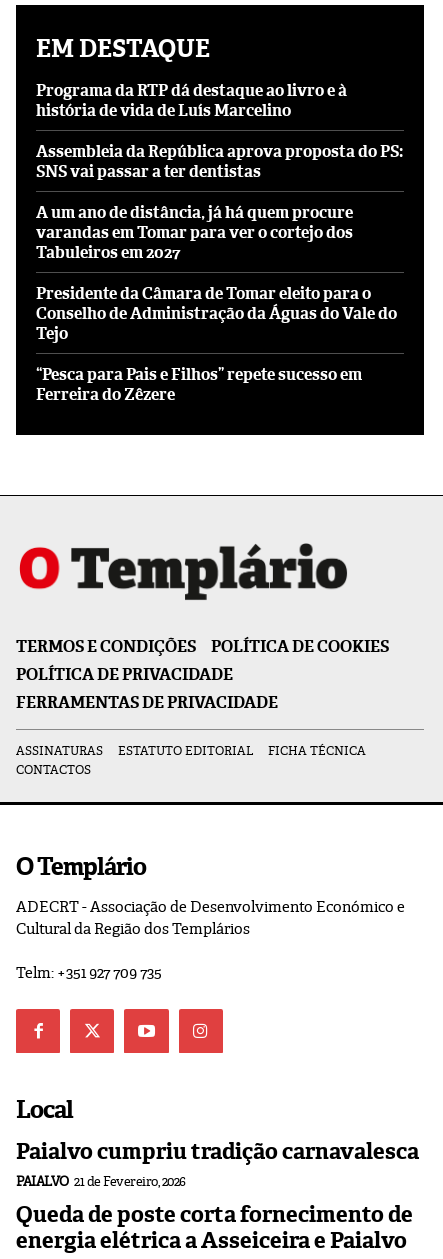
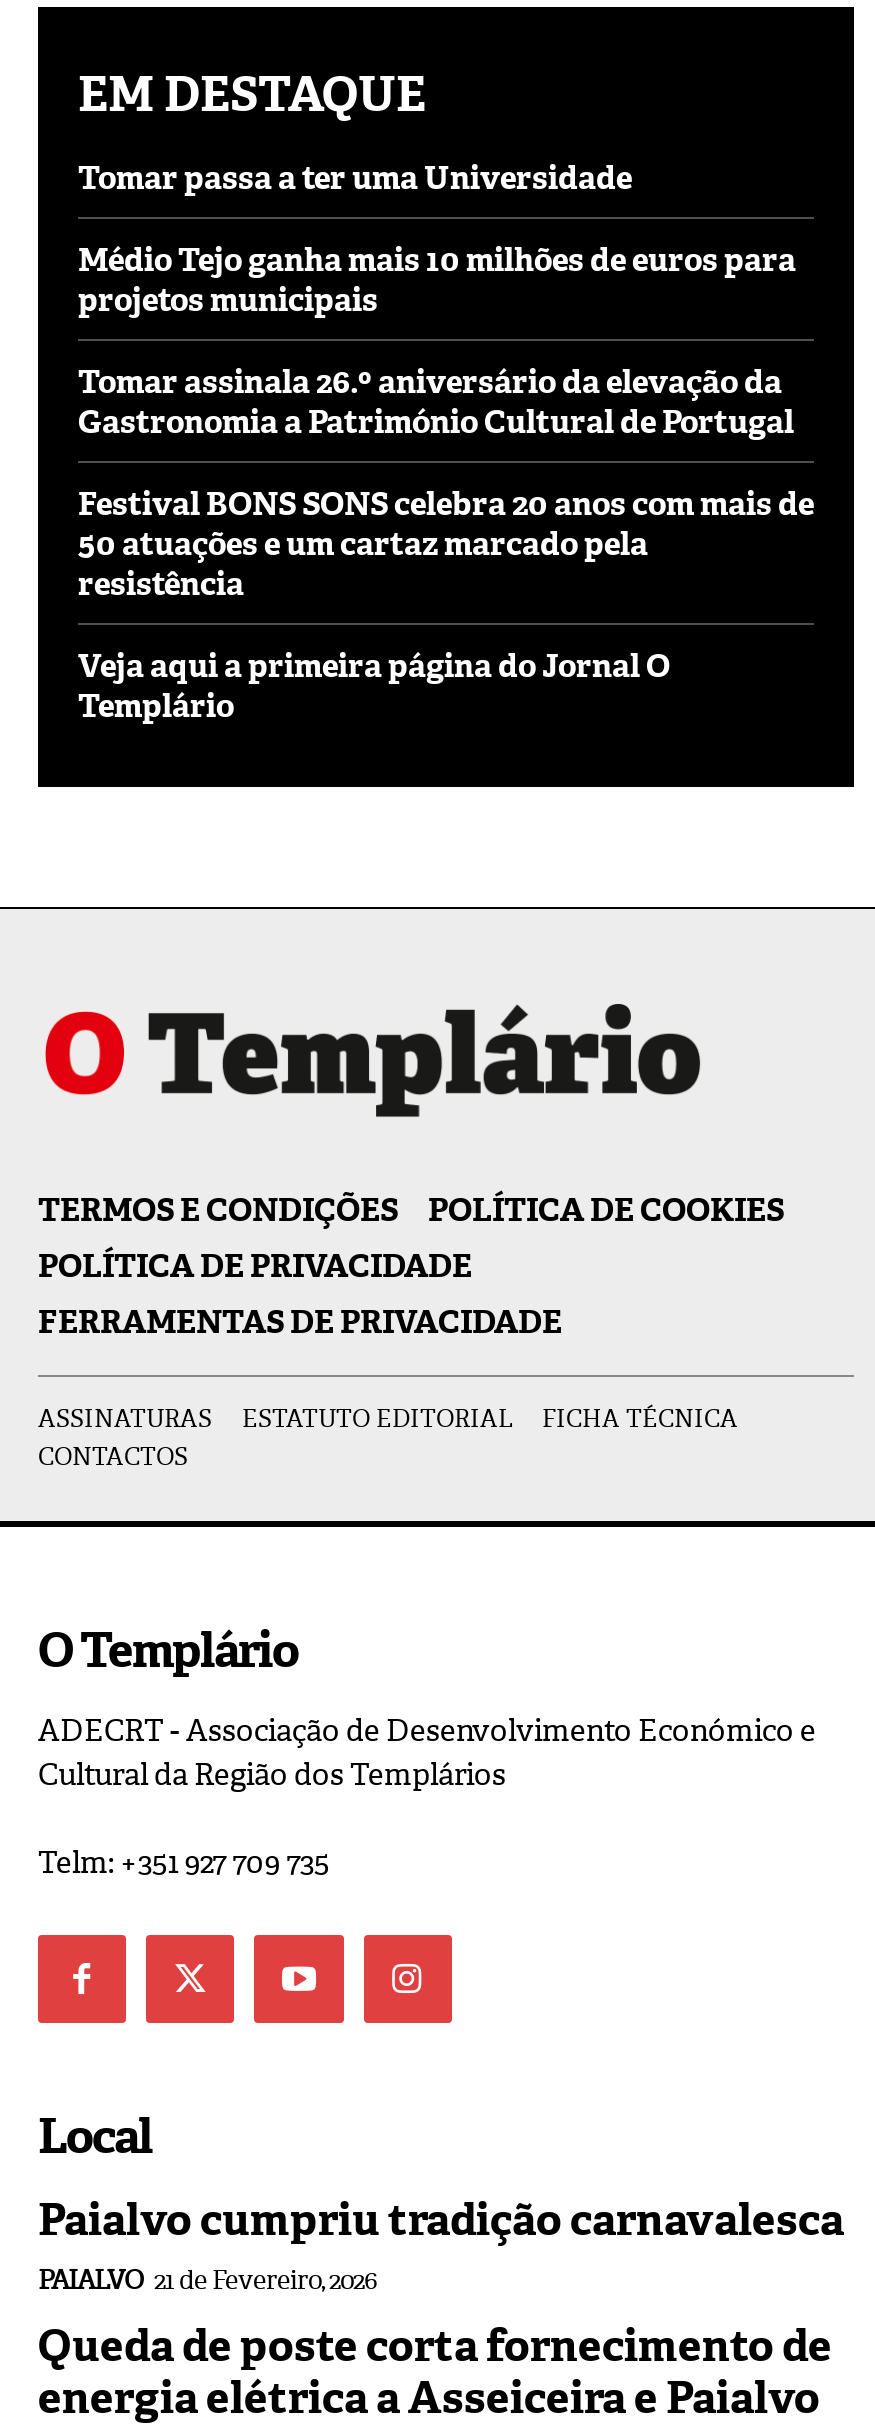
[36,80,347,121] Programa da RTP dá destaque ao livro e à | história de vida de Luís Marcelino -> [78,158,632,200] Tomar passa a ter uma Universidade
[36,141,403,182] Assembleia da República aprova proposta do PS: | SNS vai passar a ter dentistas -> [78,240,796,322] Médio Tejo ganha mais 10 milhões de euros para | projetos municipais
[36,202,353,263] A um ano de distância, já há quem procure | varandas em Tomar para ver o cortejo dos | Tabuleiros em 2027 -> [78,362,794,444] Tomar assinala 26.º aniversário da elevação da | Gastronomia a Património Cultural de Portugal
[36,283,397,344] Presidente da Câmara de Tomar eleito para o | Conselho de Administração da Águas do Vale do | Tejo -> [78,484,814,606] Festival BONS SONS celebra 20 anos com mais de | 50 atuações e um cartaz marcado pela | resistência
[36,364,362,405] “Pesca para Pais e Filhos” repete sucesso em | Ferreira do Zêzere -> [78,646,670,728] Veja aqui a primeira página do Jornal O | Templário

